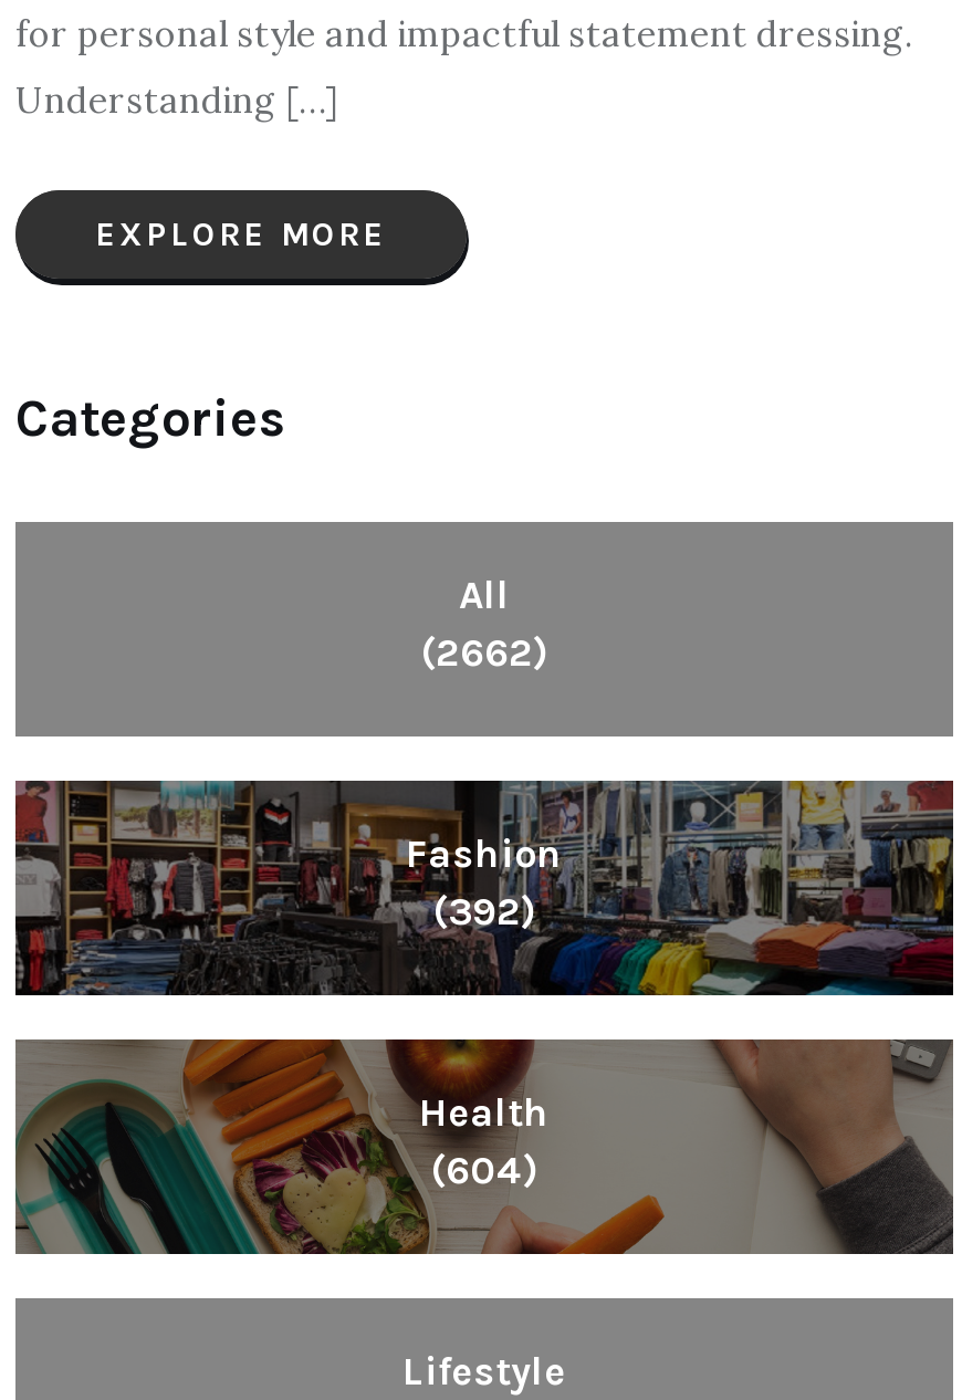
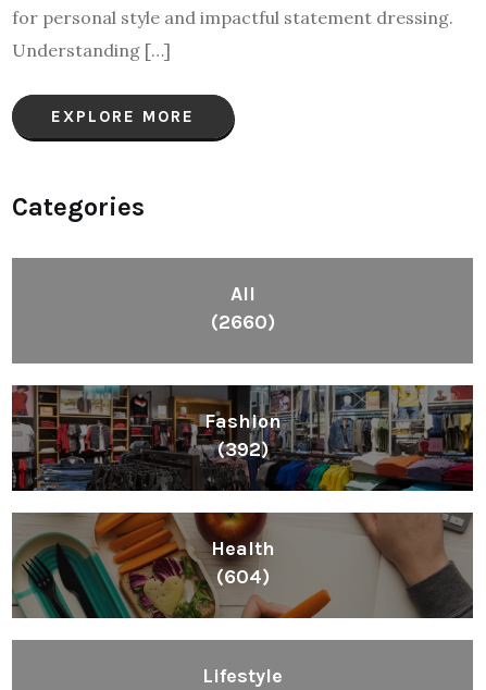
[420,627,548,676] (2662) -> [210,310,275,334] (2660)

